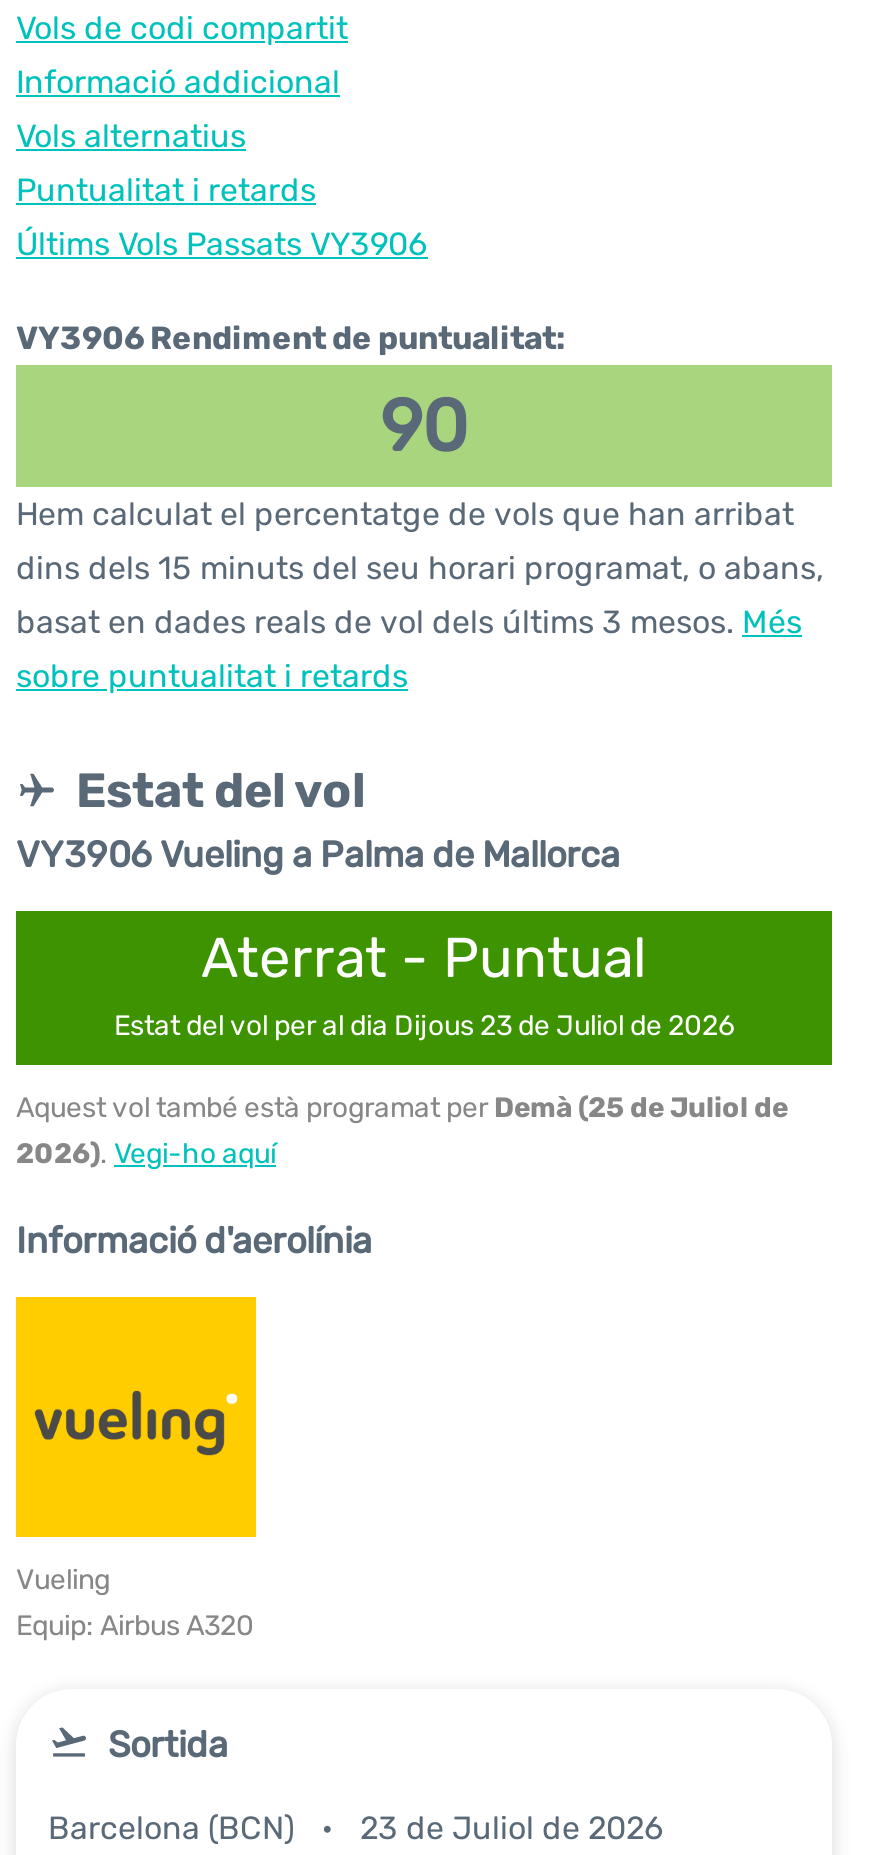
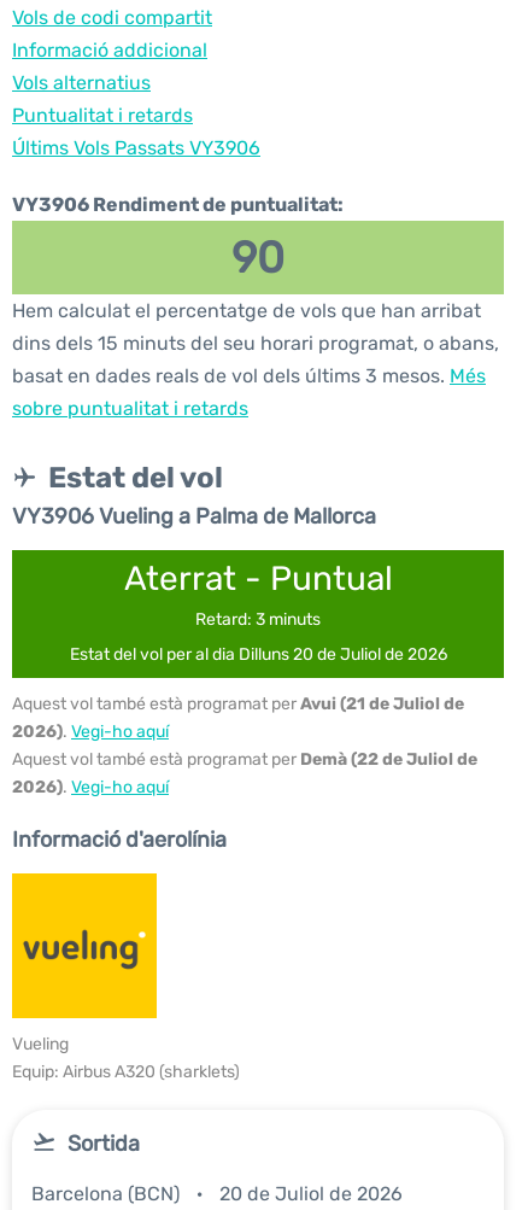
[16,1009,788,1125] Estat del vol per al dia Dijous 23 de Juliol de 2026 | Aquest vol també està programat per Demà (25 de Juliol de -> [12,609,477,770] Retard: 3 minuts | Estat del vol per al dia Dilluns 20 de Juliol de 2026 | Aquest vol també està programat per Avui (21 de Juliol de | 2026). Vegi-ho aquí | Aquest vol també està programat per Demà (22 de Juliol de
[16,1609,254,1643] Equip: Airbus A320 -> [12,1062,240,1082] Equip: Airbus A320 (sharklets)
[48,1809,664,1847] Barcelona (BCN) 23 de Juliol de 2026 -> [31,1182,403,1205] Barcelona (BCN) 20 de Juliol de 2026

